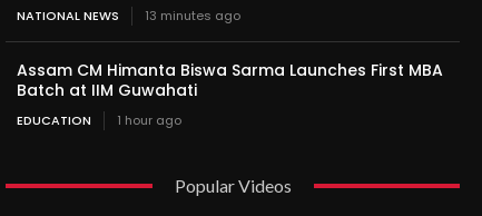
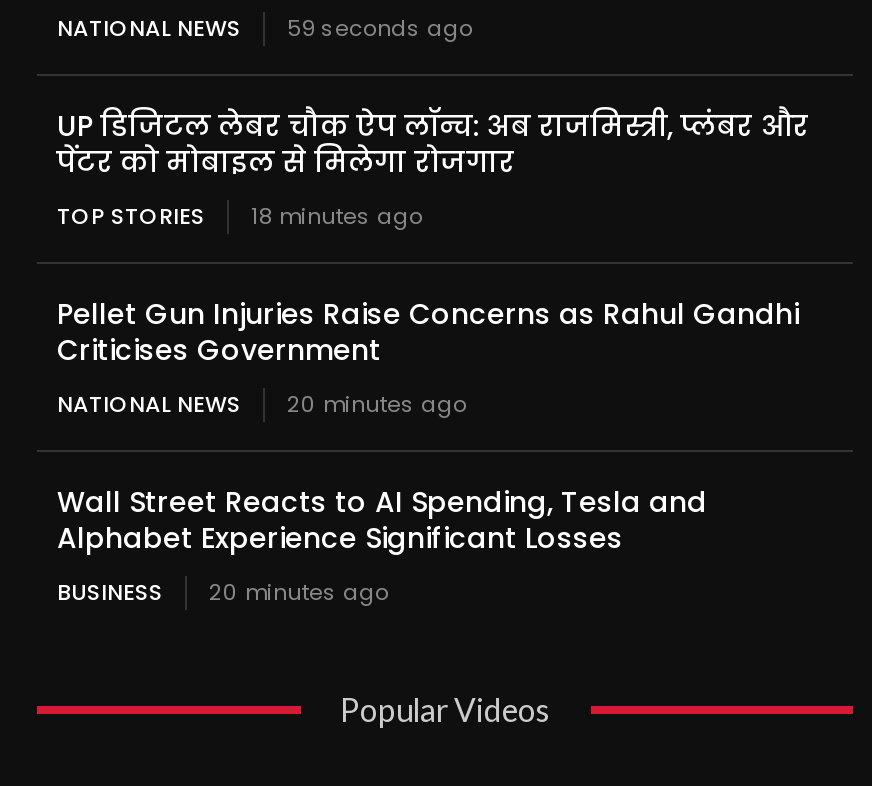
[17,7,443,130] 13 minutes ago | Assam CM Himanta Biswa Sarma Launches First MBA | Batch at IIM Guwahati | EDUCATION | 1 hour ago -> [57,13,809,609] 59 seconds ago | UP डिजिटल लेबर चौक ऐप लॉन्च: अब राजमिस्त्री, प्लंबर और | पेंटर को मोबाइल से मिलेगा रोजगार | TOP STORIES | 18 minutes ago | Pellet Gun Injuries Raise Concerns as Rahul Gandhi | Criticises Government | NATIONAL NEWS | 20 minutes ago | Wall Street Reacts to AI Spending, Tesla and | Alphabet Experience Significant Losses | BUSINESS | 20 minutes ago

